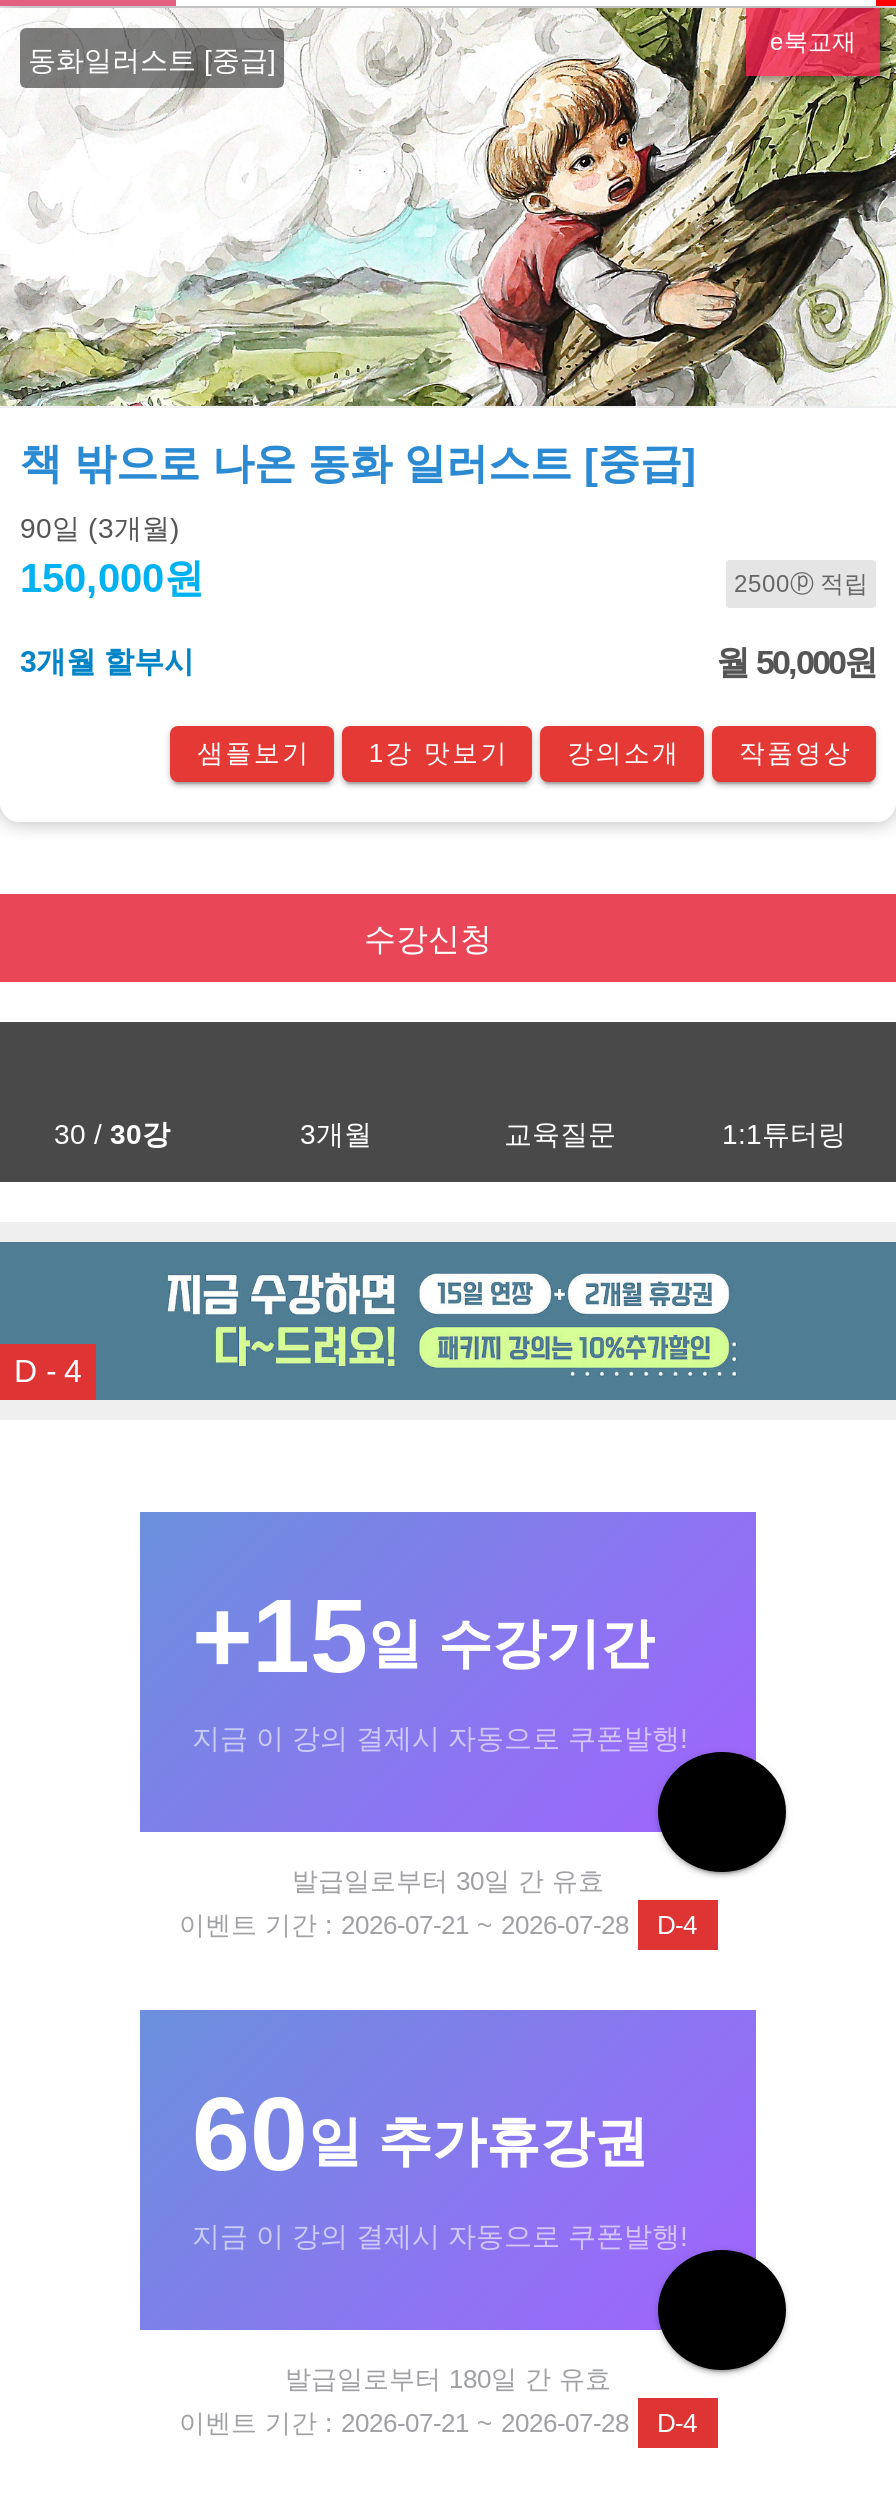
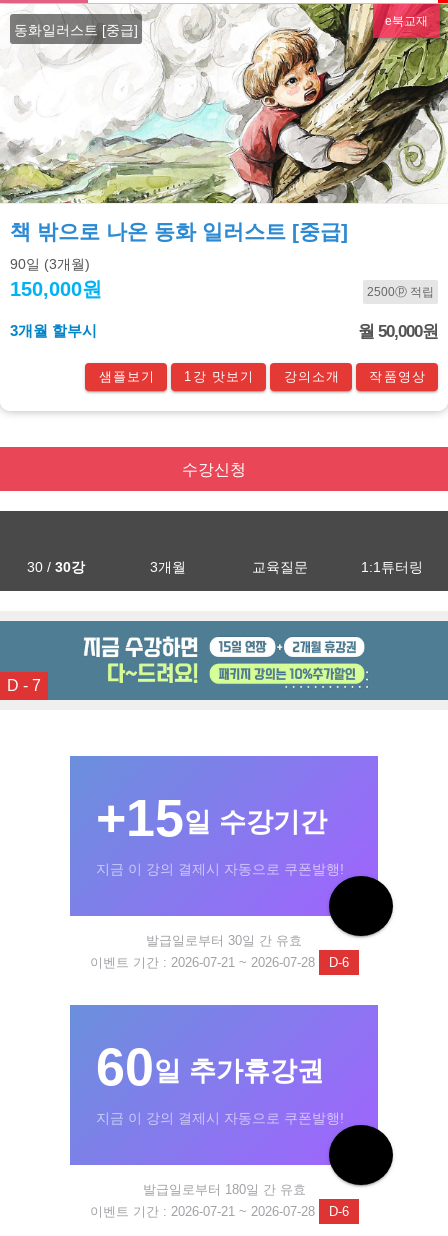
[14,1355,82,1389] D - 4 -> [7,677,41,694] D - 7
[179,1911,697,1941] 이벤트 기간 : 2026-07-21 ~ 2026-07-28 D-4 -> [89,955,348,970] 이벤트 기간 : 2026-07-21 ~ 2026-07-28 D-6
[179,2409,697,2439] 이벤트 기간 : 2026-07-21 ~ 2026-07-28 D-4 -> [89,1204,348,1219] 이벤트 기간 : 2026-07-21 ~ 2026-07-28 D-6

